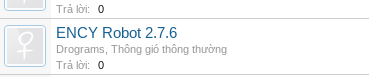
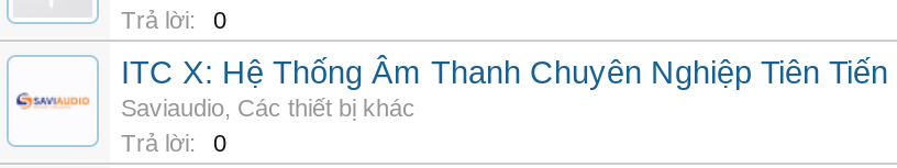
none -> [15,64,90,138] [image]
[56,25,227,55] ENCY Robot 2.7.6 | Drograms, Thông gió thông thường -> [121,55,888,121] ITC X: Hệ Thống Âm Thanh Chuyên Nghiệp Tiên Tiến | Saviaudio, Các thiết bị khác

